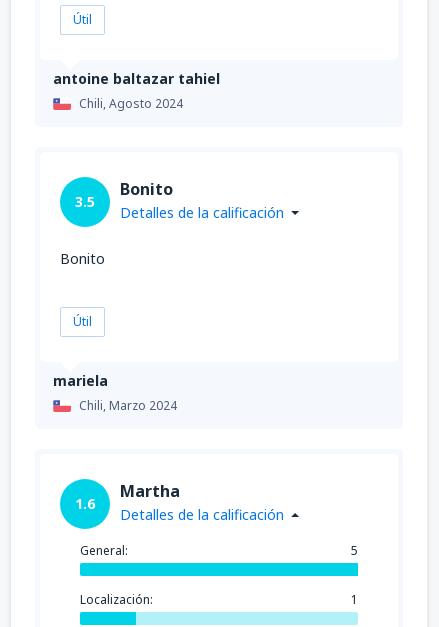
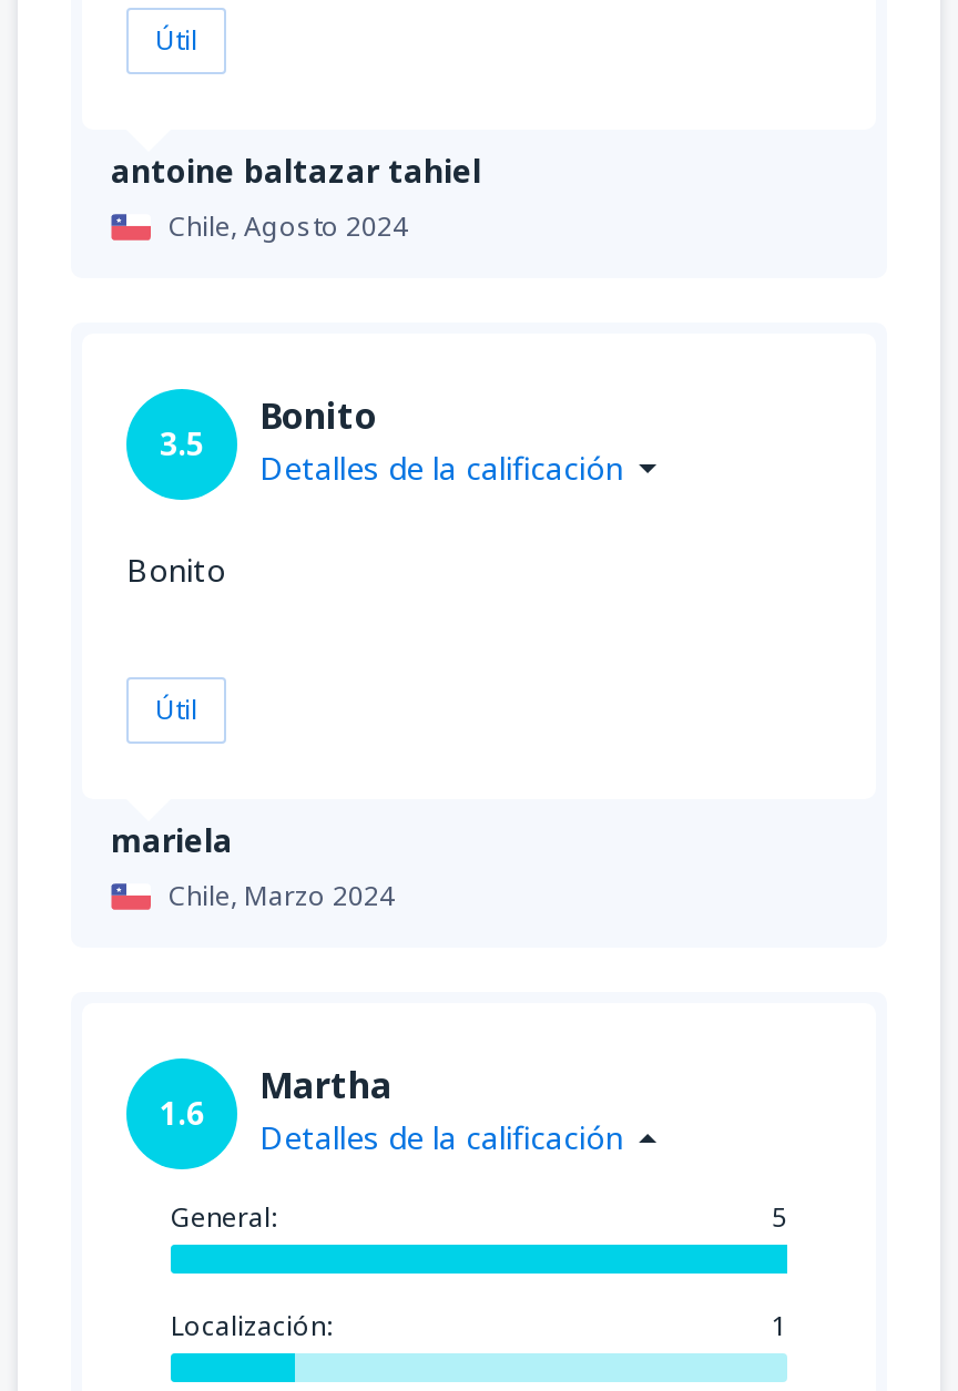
[79,95,183,112] Chili, Agosto 2024 -> [169,207,408,245] Chile, Agosto 2024
[79,397,177,414] Chili, Marzo 2024 -> [169,876,395,914] Chile, Marzo 2024

